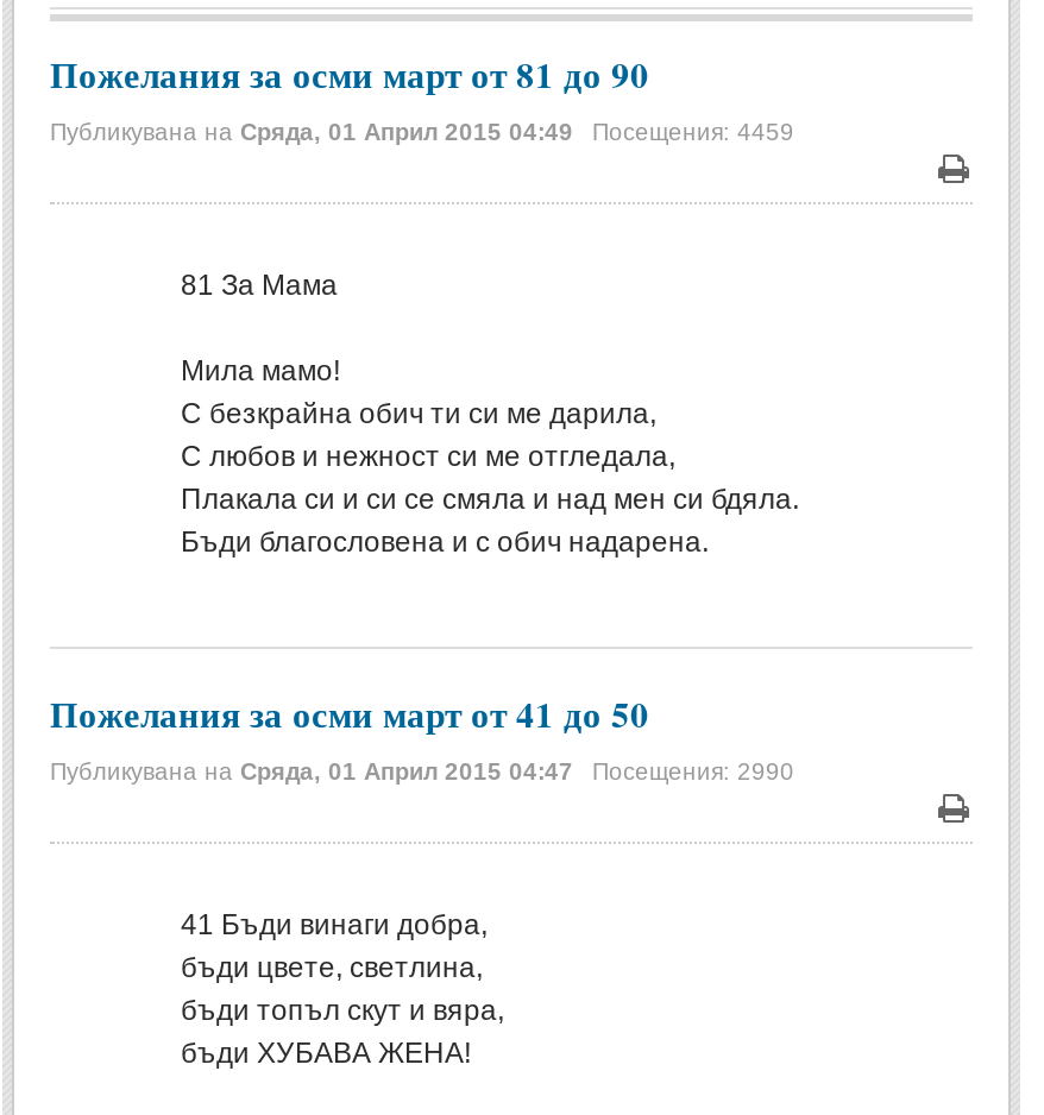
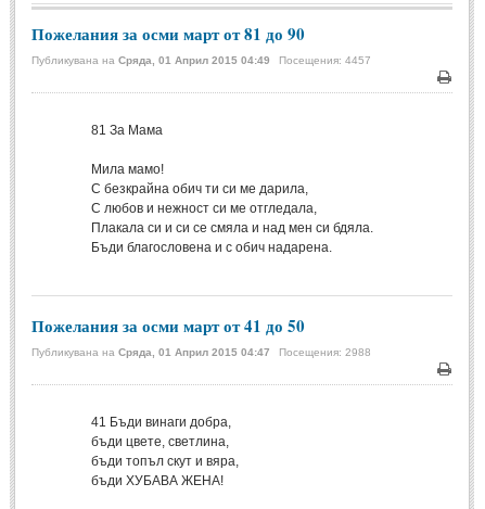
[592,120,794,146] Посещения: 4459 -> [279,55,371,67] Посещения: 4457
[592,759,794,785] Посещения: 2990 -> [279,347,371,358] Посещения: 2988

